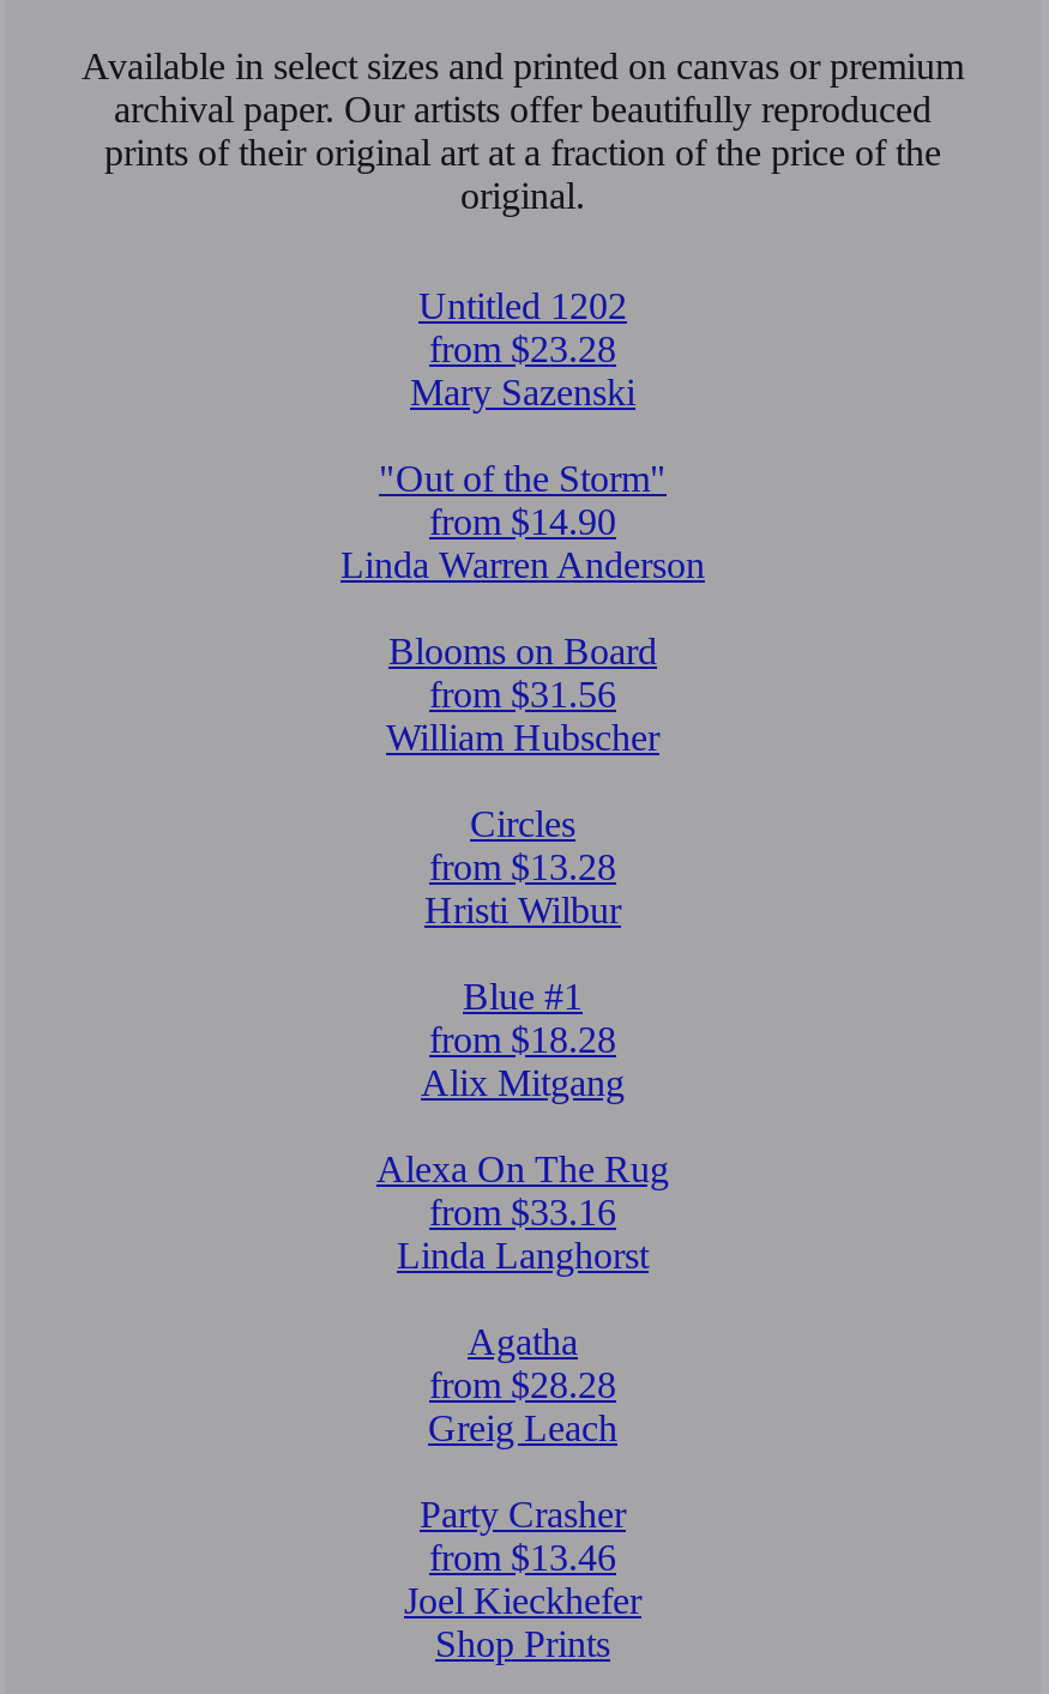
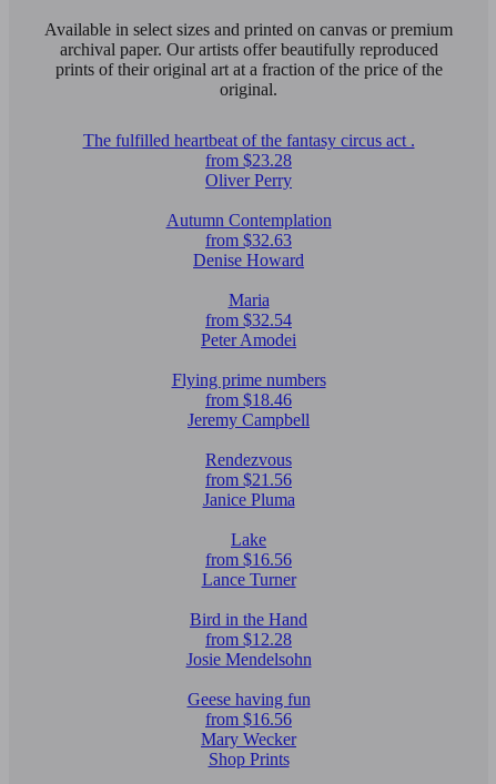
[418,284,627,325] Untitled 1202 -> [83,130,414,149] The fulfilled heartbeat of the fantasy circus act .
[410,370,635,411] Mary Sazenski -> [205,170,292,189] Oliver Perry
[340,457,705,584] "Out of the Storm" | from $14.90 | Linda Warren Anderson -> [166,210,331,269] Autumn Contemplation | from $32.63 | Denise Howard
[386,629,659,756] Blooms on Board | from $31.56 | William Hubscher -> [201,290,296,349] Maria | from $32.54 | Peter Amodei
[424,802,621,929] Circles | from $13.28 | Hristi Wilbur -> [171,370,326,429] Flying prime numbers | from $18.46 | Jeremy Campbell
[421,975,625,1102] Blue #1 | from $18.28 | Alix Mitgang -> [203,450,295,508] Rendezvous | from $21.56 | Janice Pluma
[376,1147,669,1274] Alexa On The Rug | from $33.16 | Linda Langhorst -> [201,530,296,588] Lake | from $16.56 | Lance Turner
[428,1320,617,1447] Agatha | from $28.28 | Greig Leach -> [186,609,311,668] Bird in the Hand | from $12.28 | Josie Mendelsohn
[404,1493,641,1620] Party Crasher | from $13.46 | Joel Kieckhefer -> [187,689,310,748] Geese having fun | from $16.56 | Mary Wecker

